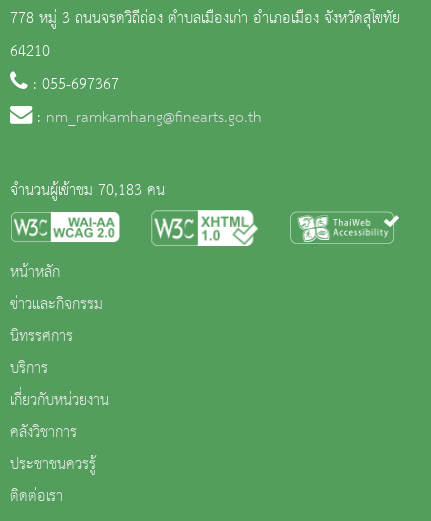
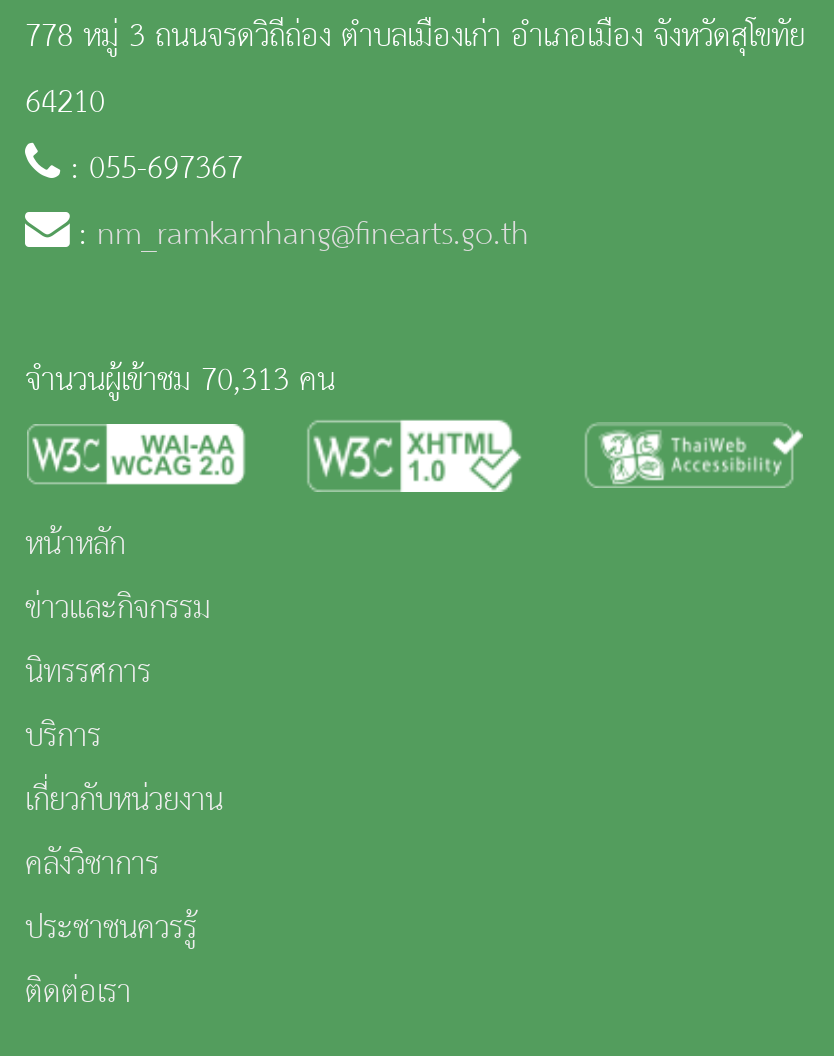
[10,176,165,206] จำนวนผู้เข้าชม 70,183 คน -> [25,352,335,412] จำนวนผู้เข้าชม 70,313 คน

